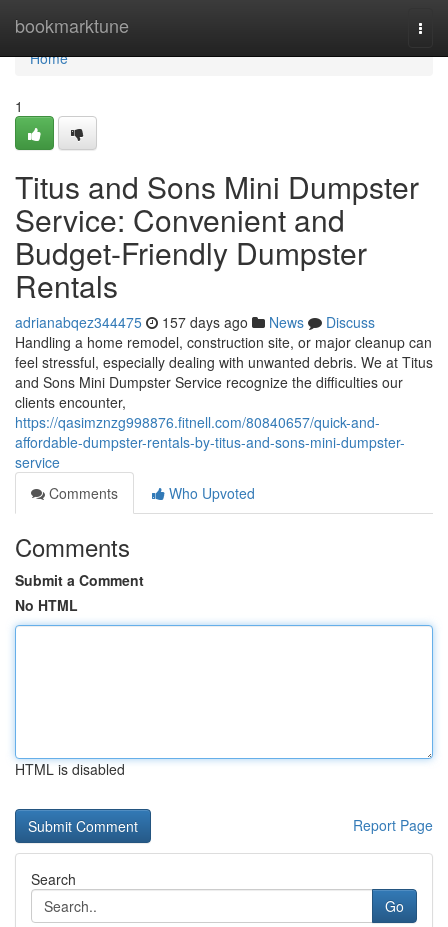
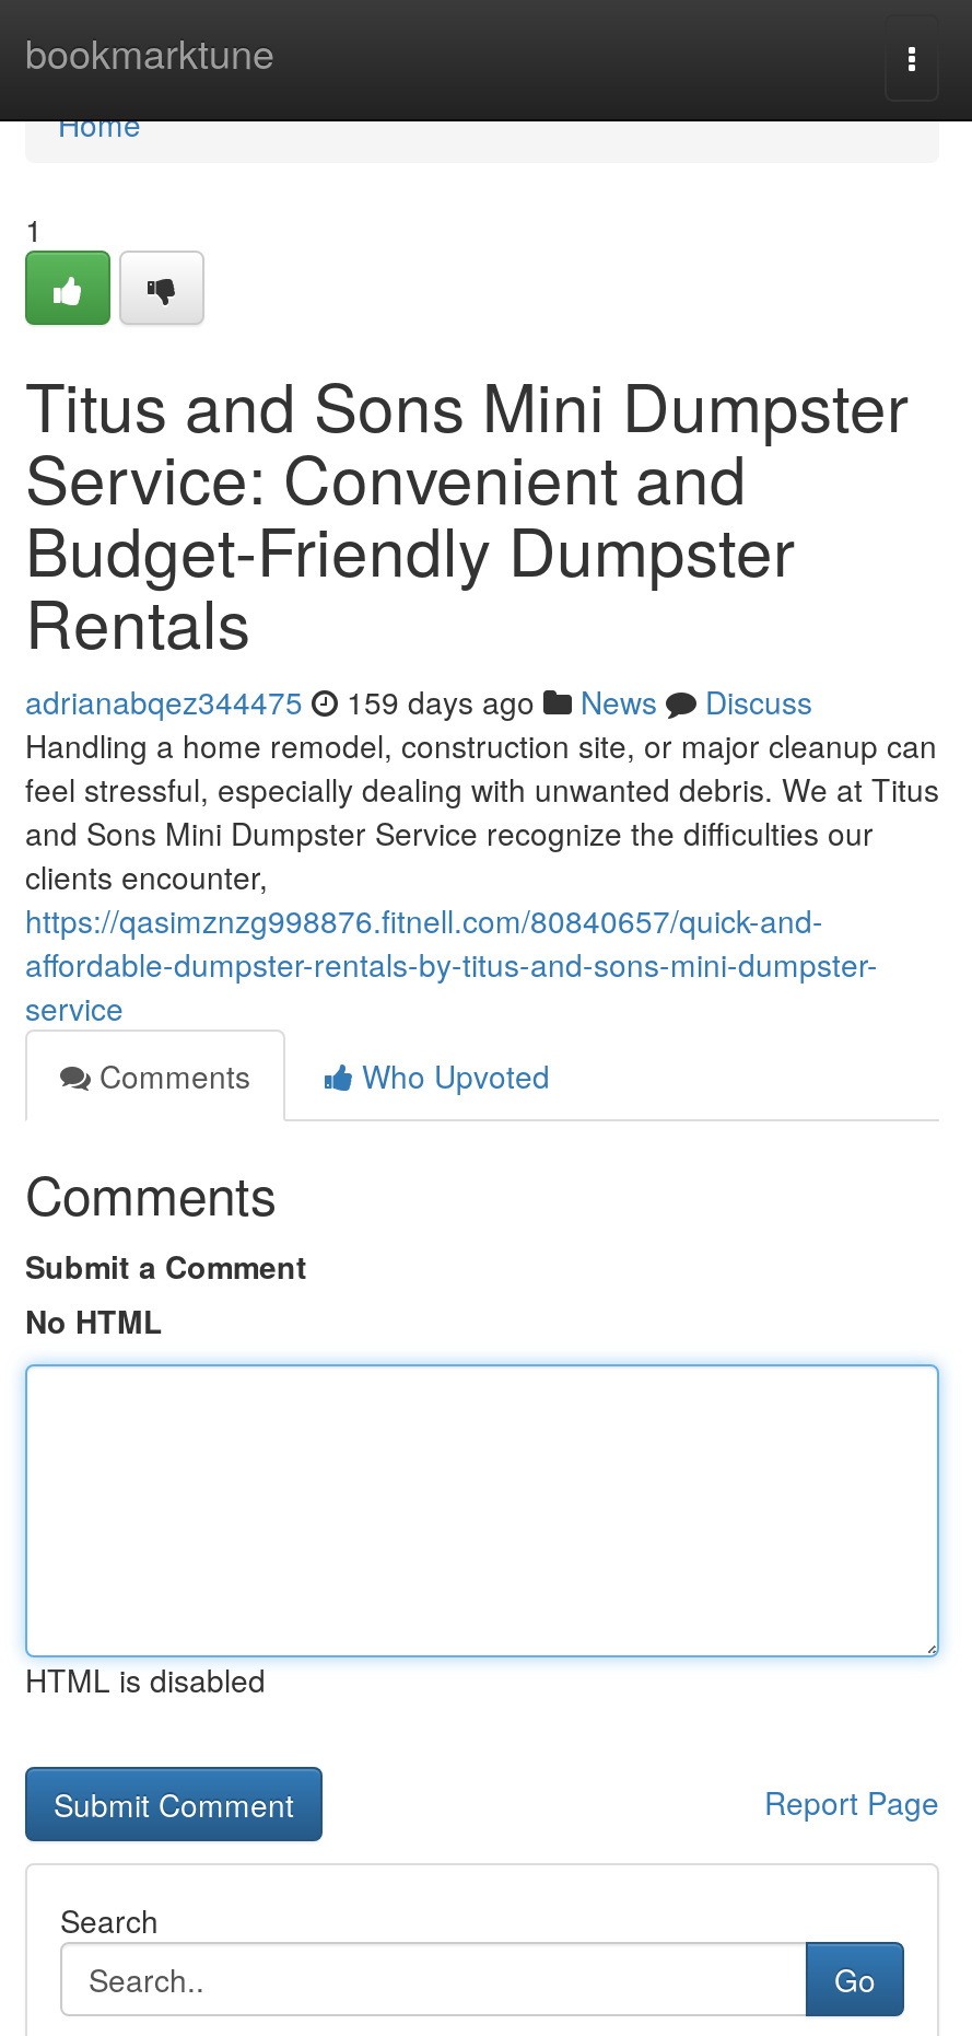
[15,312,375,332] adrianabqez344475 157 days ago News Discuss -> [25,679,812,723] adrianabqez344475 159 days ago News Discuss

